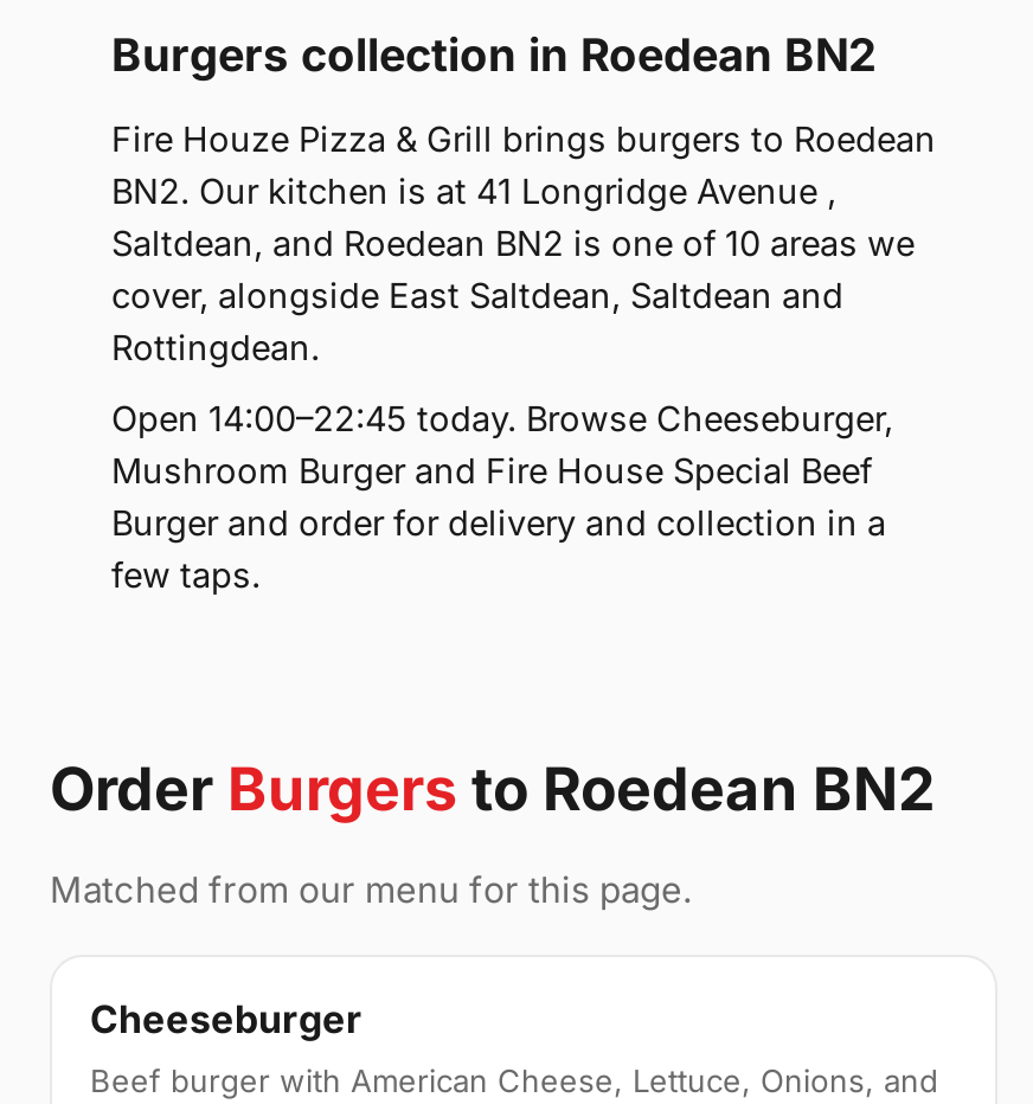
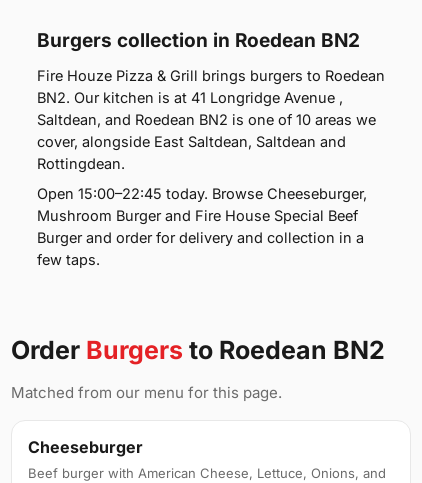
[111,398,893,438] Open 14:00–22:45 today. Browse Cheeseburger, -> [37,185,367,202] Open 15:00–22:45 today. Browse Cheeseburger,

